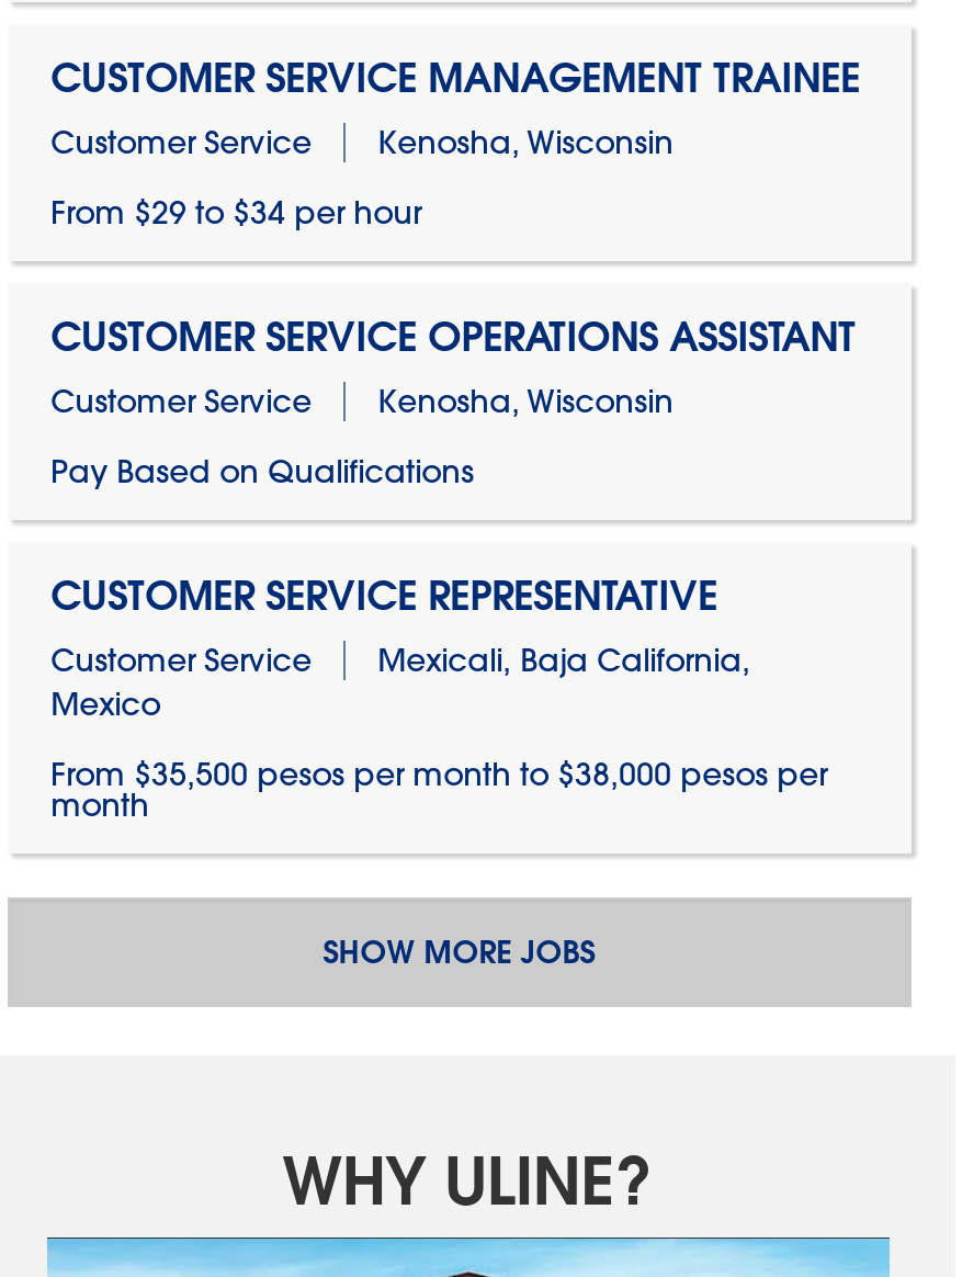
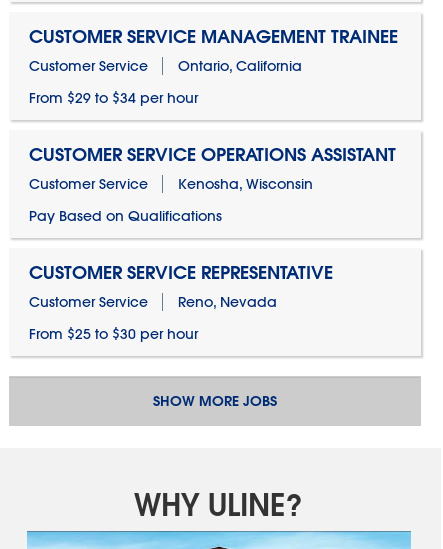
[378,123,674,162] Kenosha, Wisconsin -> [178,57,302,75] Ontario, California
[51,641,751,724] Mexicali, Baja California, | Mexico -> [178,293,277,311] Reno, Nevada
[51,755,827,825] From $35,500 pesos per month to $38,000 pesos per | month -> [29,325,198,343] From $25 to $30 per hour

